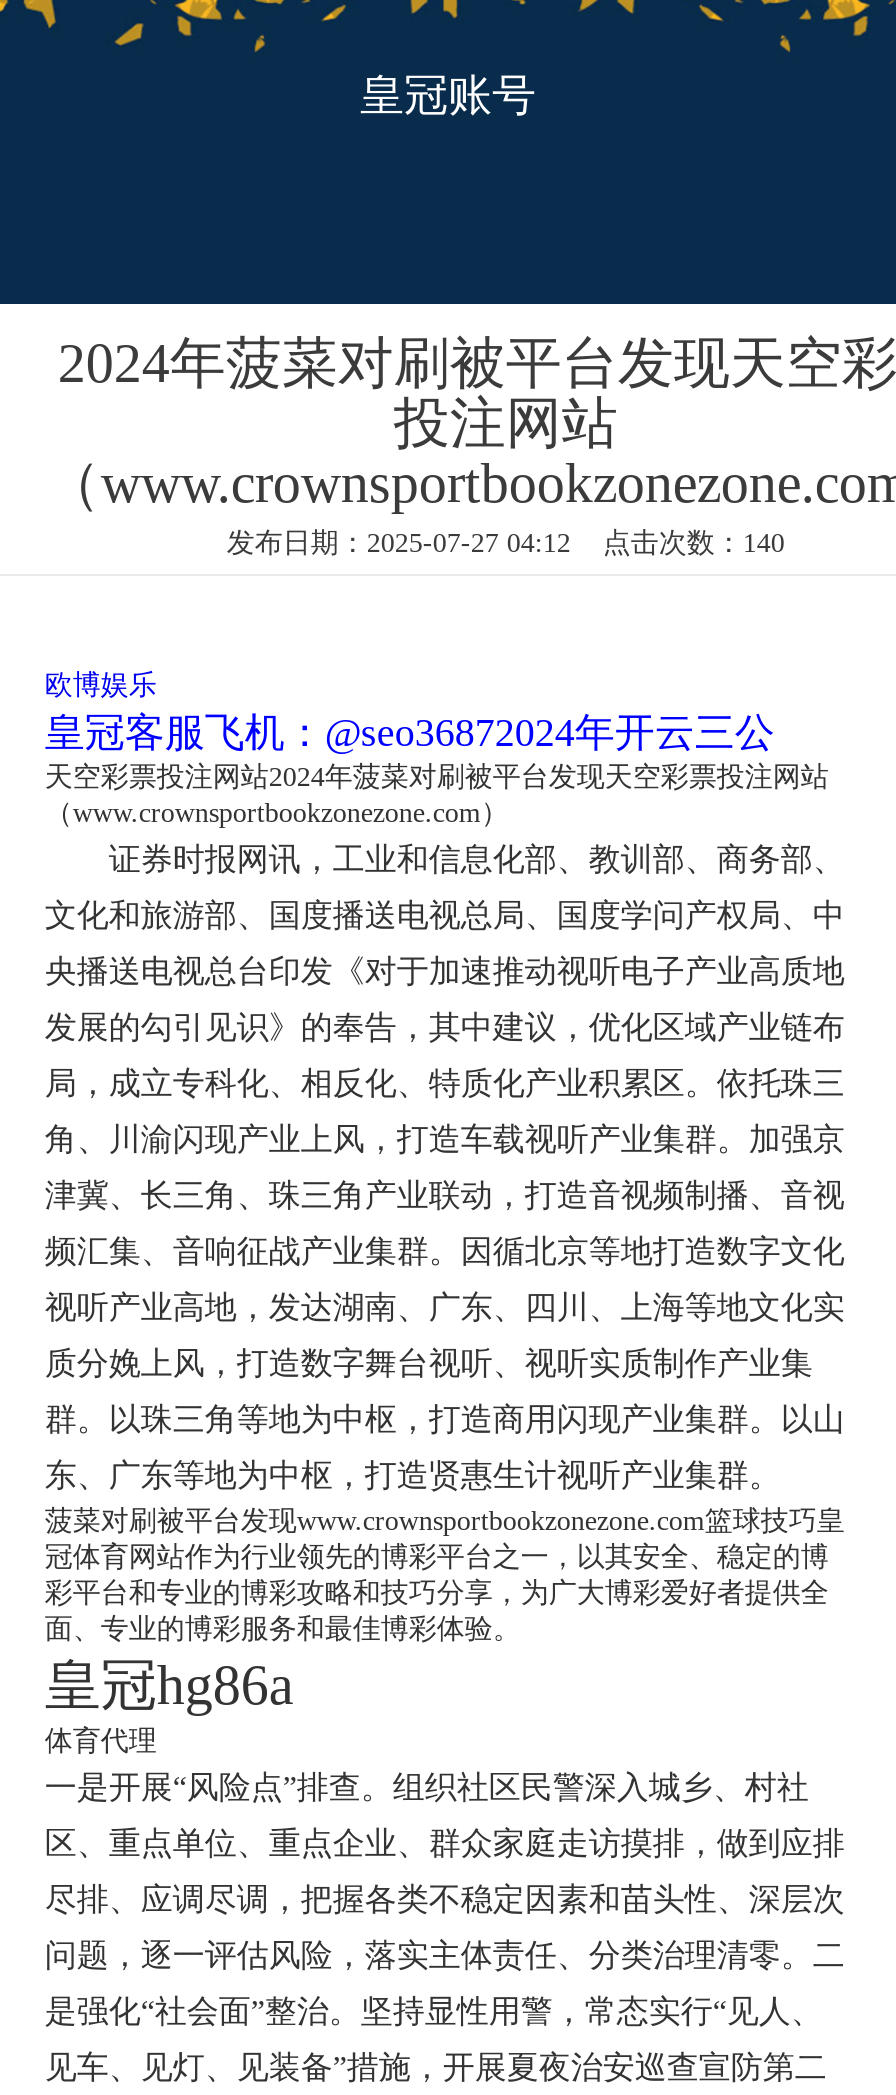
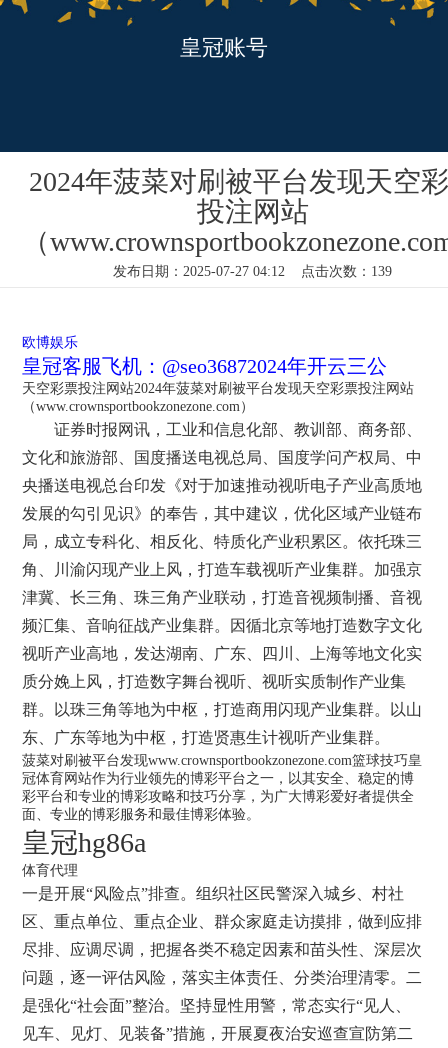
[227,528,785,558] 发布日期：2025-07-27 04:12 点击次数：140 -> [113,264,392,279] 发布日期：2025-07-27 04:12 点击次数：139

